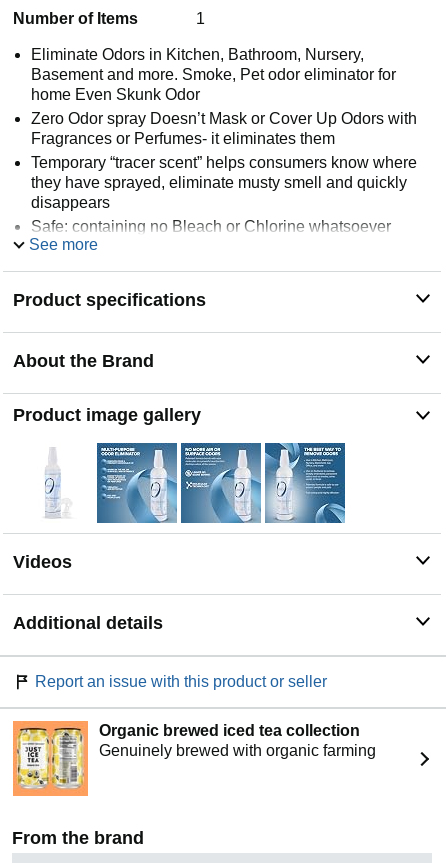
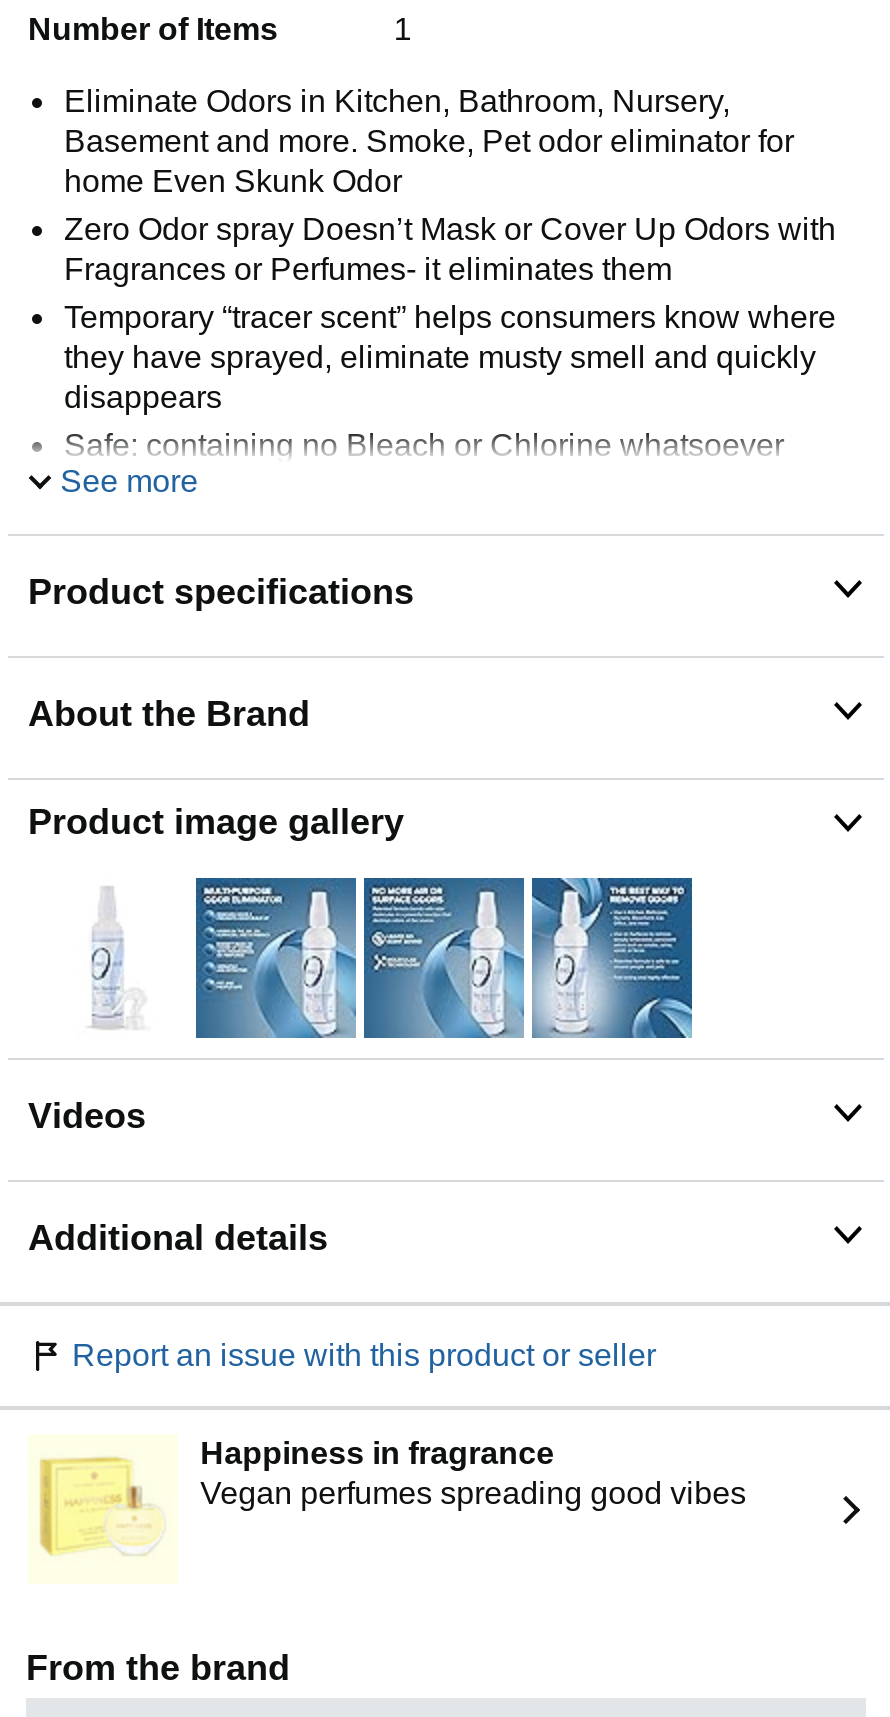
[12,720,376,797] [image] | Organic brewed iced tea collection | Genuinely brewed with organic farming -> [28,1434,746,1584] [image] | Happiness in fragrance | Vegan perfumes spreading good vibes

